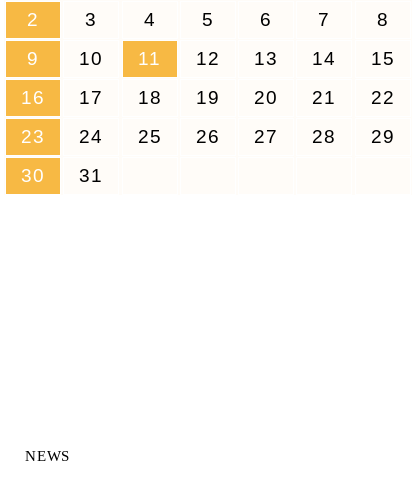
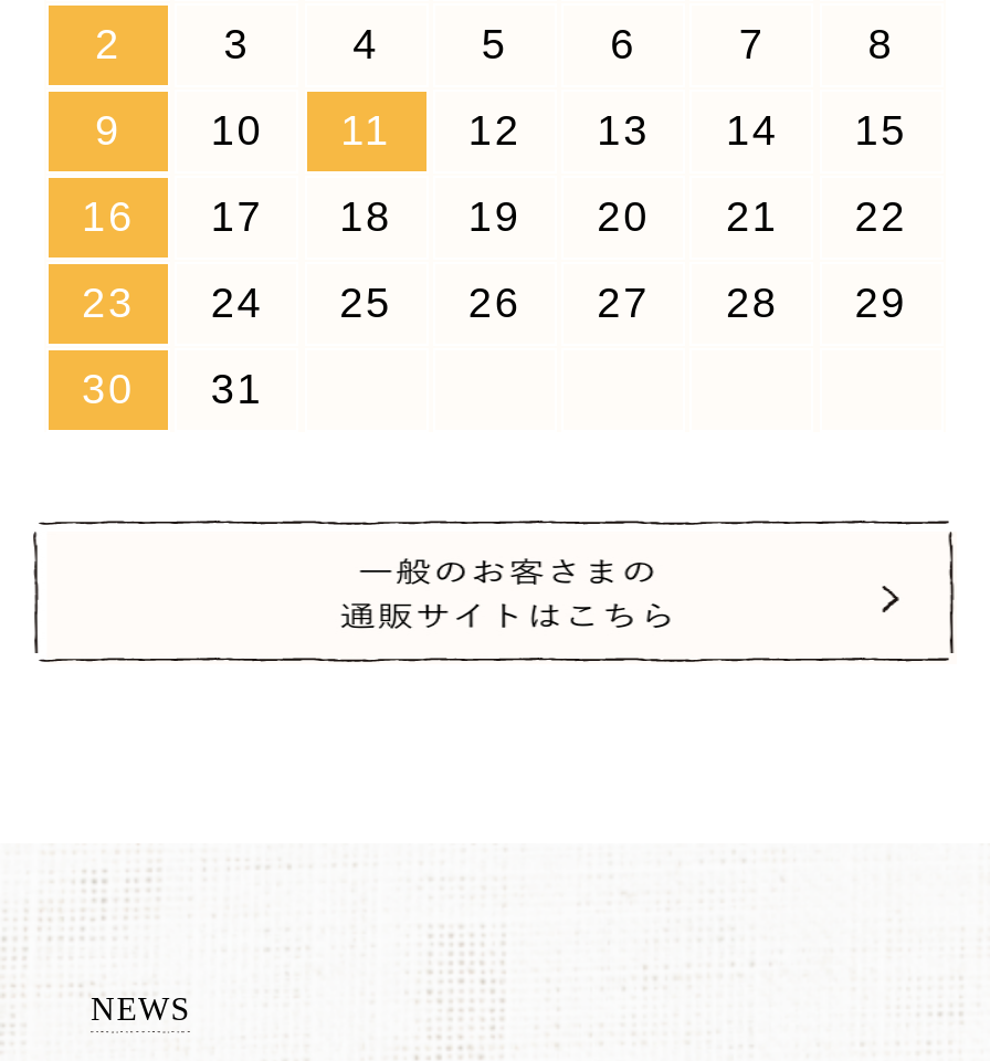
none -> [31,517,957,665] [image]

